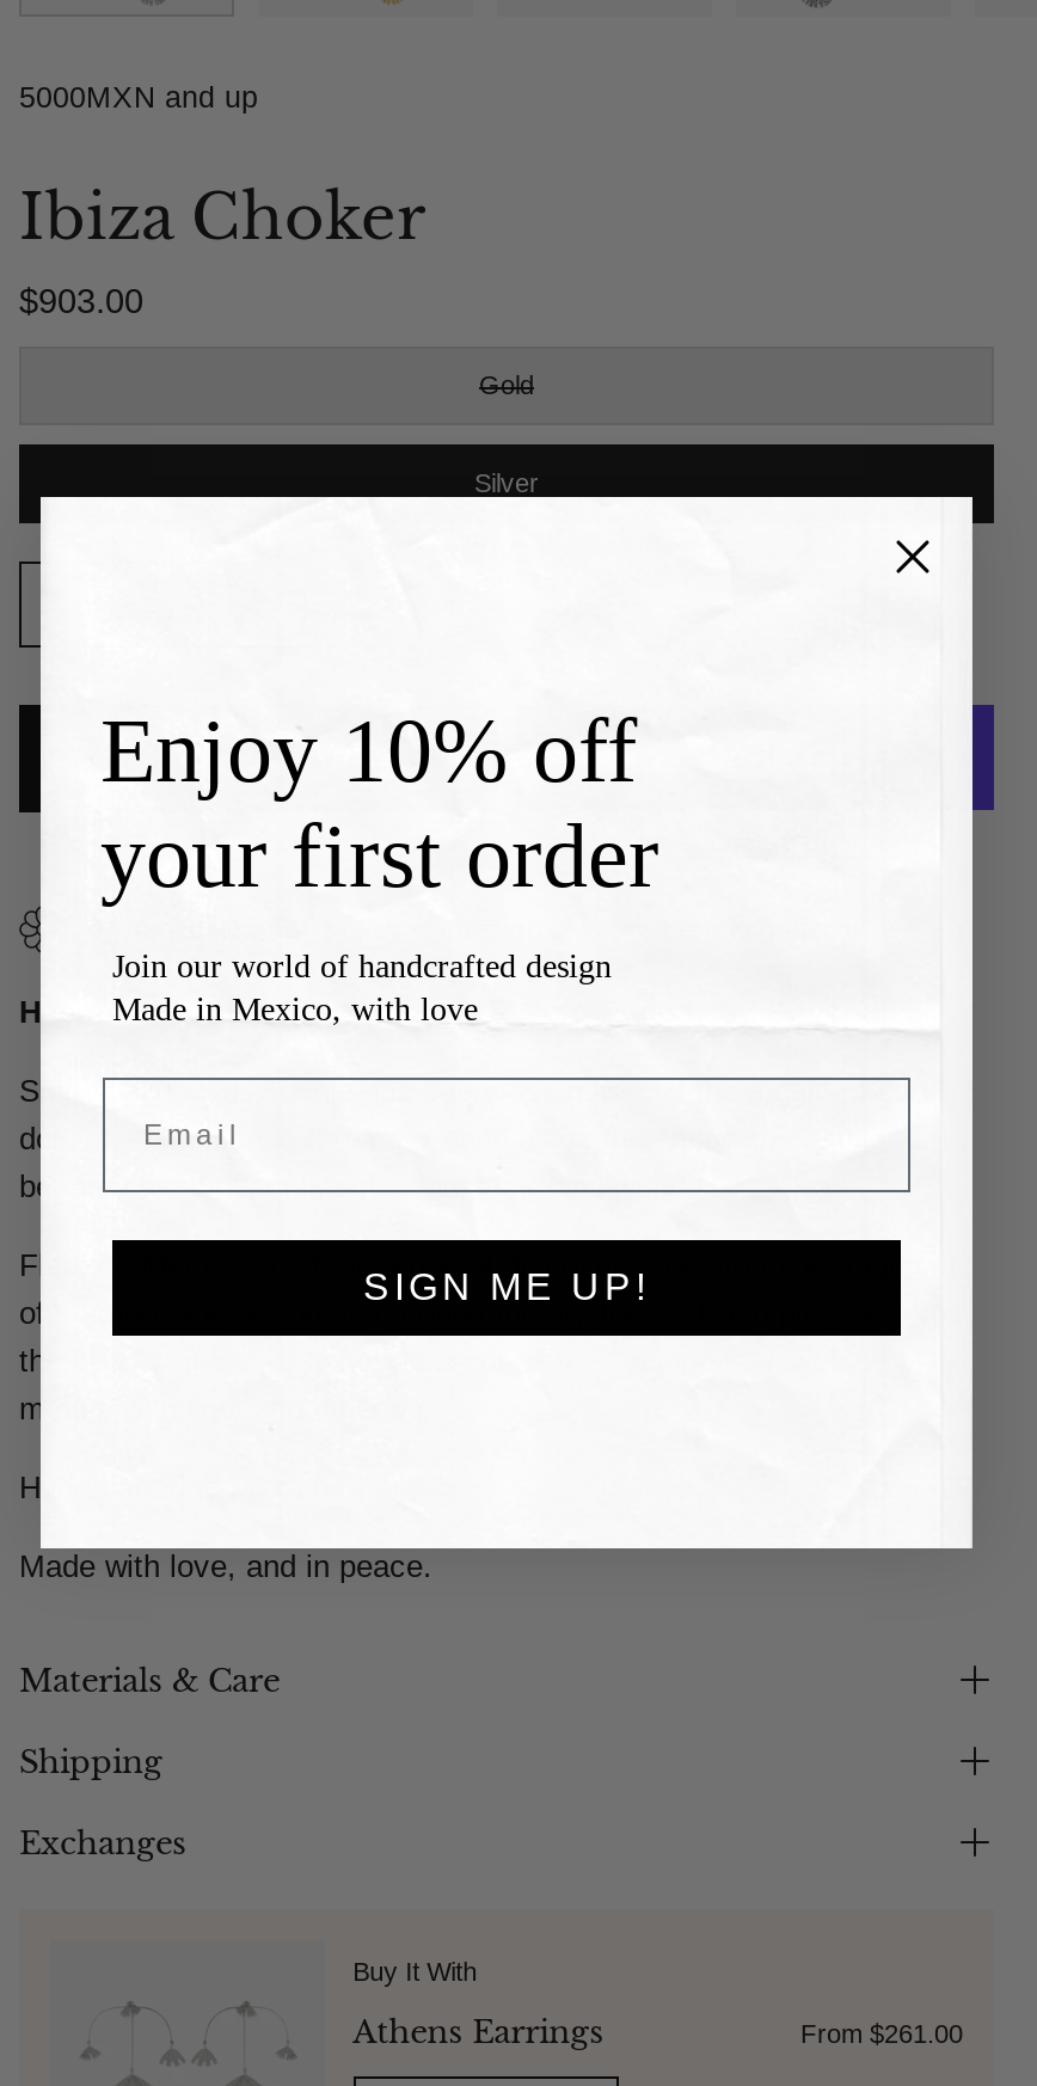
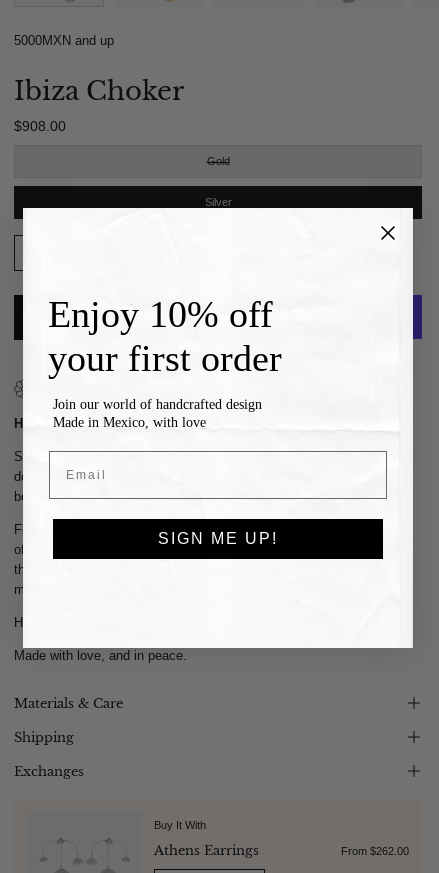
[19,282,143,320] $903.00 -> [14,118,66,134] $908.00
[800,2019,963,2047] From $261.00 -> [341,845,409,857] From $262.00

